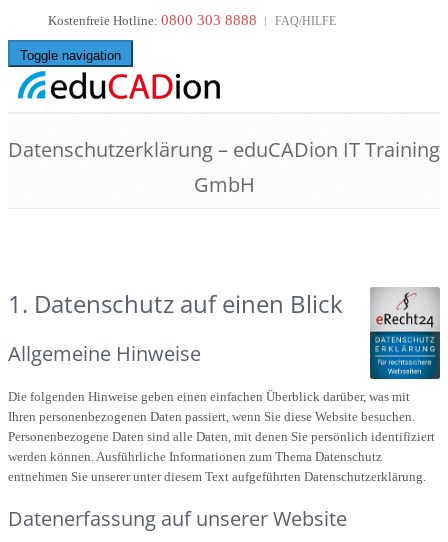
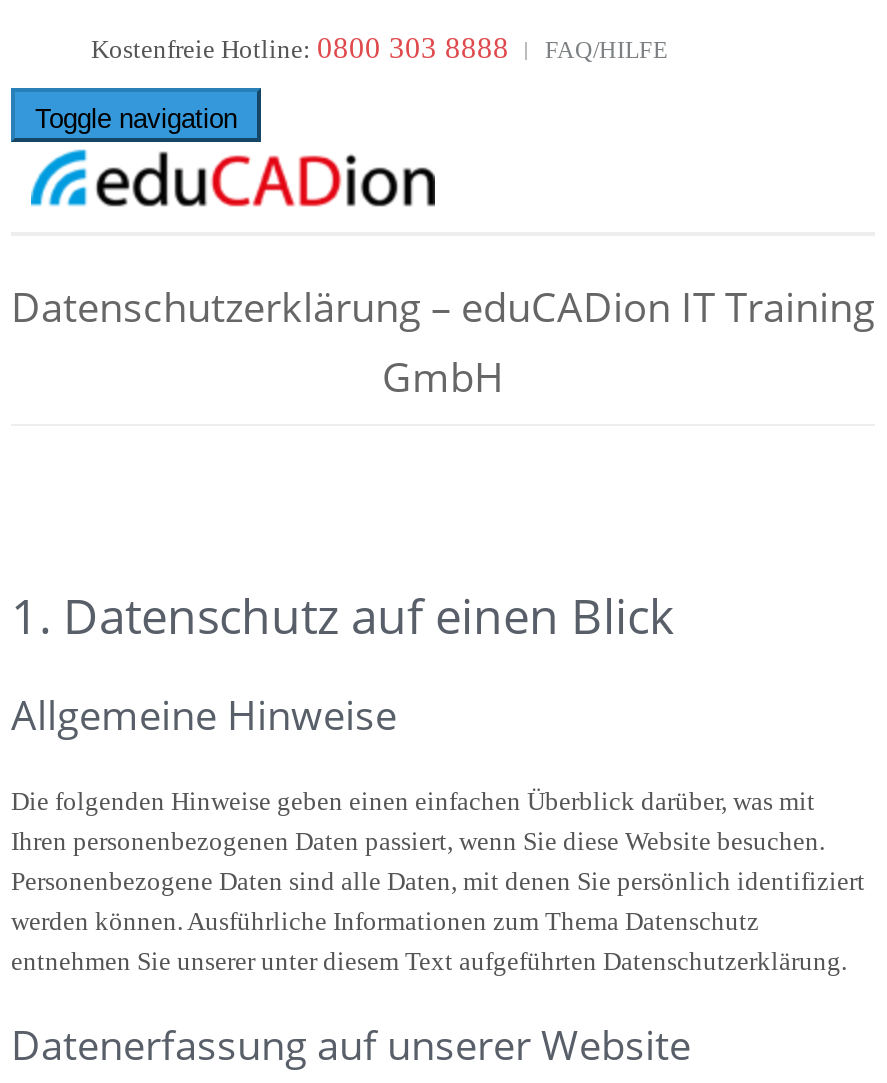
[369,287,441,380] [image] -> none

